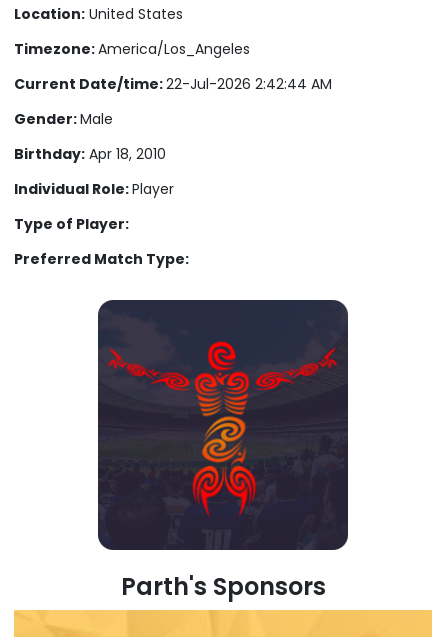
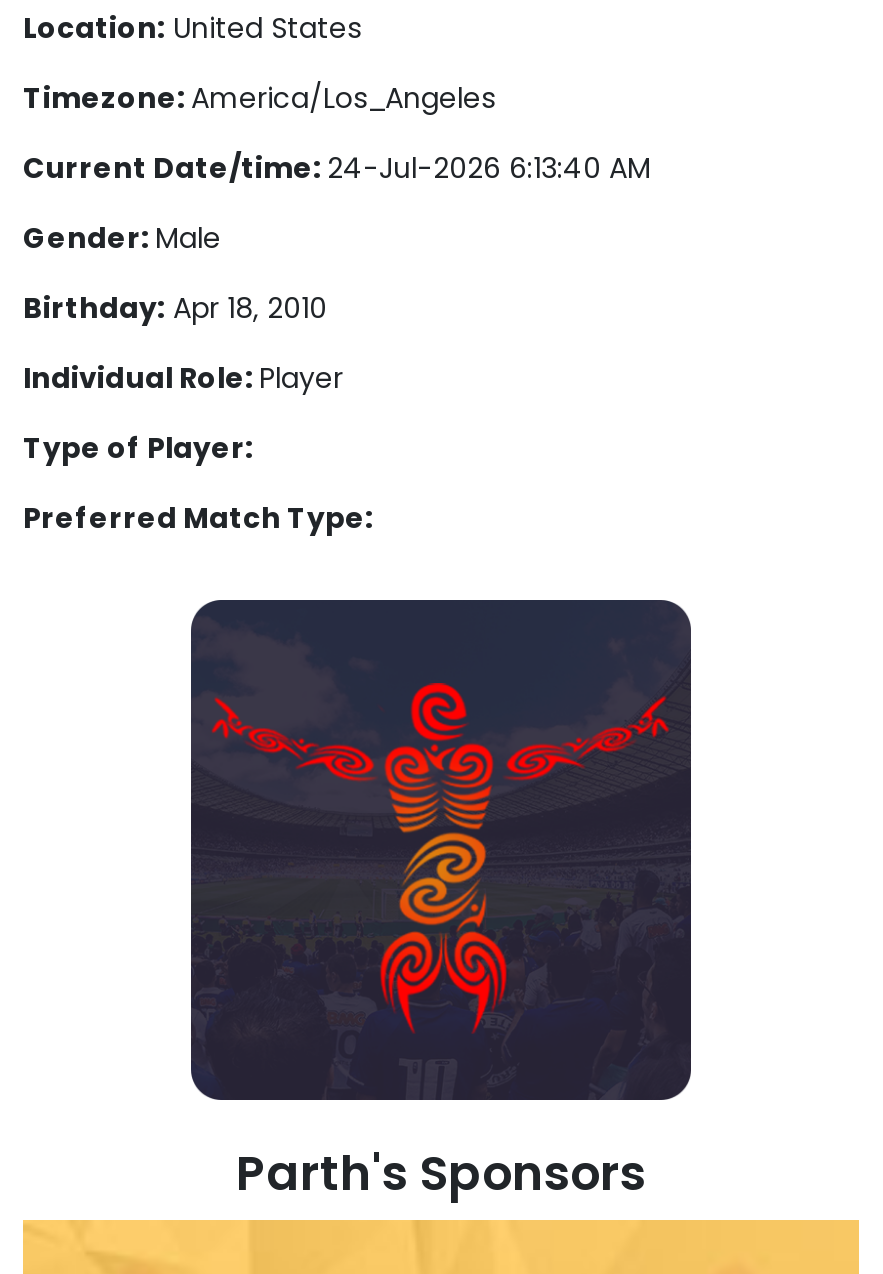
[14,74,332,94] Current Date/time: 22-Jul-2026 2:42:44 AM -> [23,148,651,188] Current Date/time: 24-Jul-2026 6:13:40 AM

